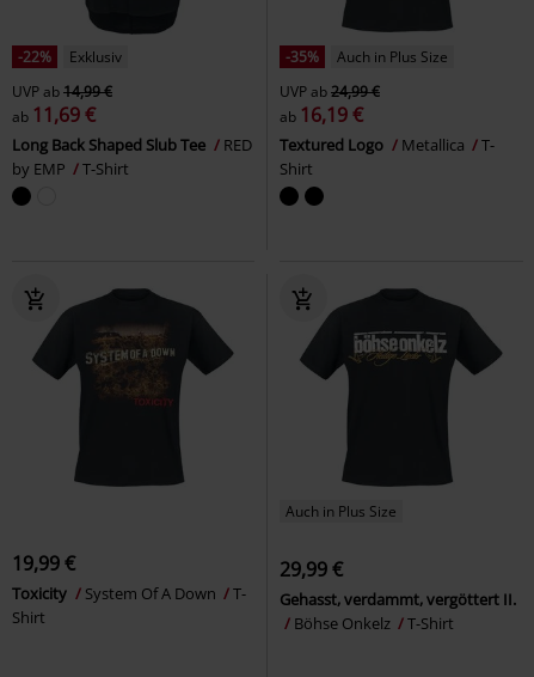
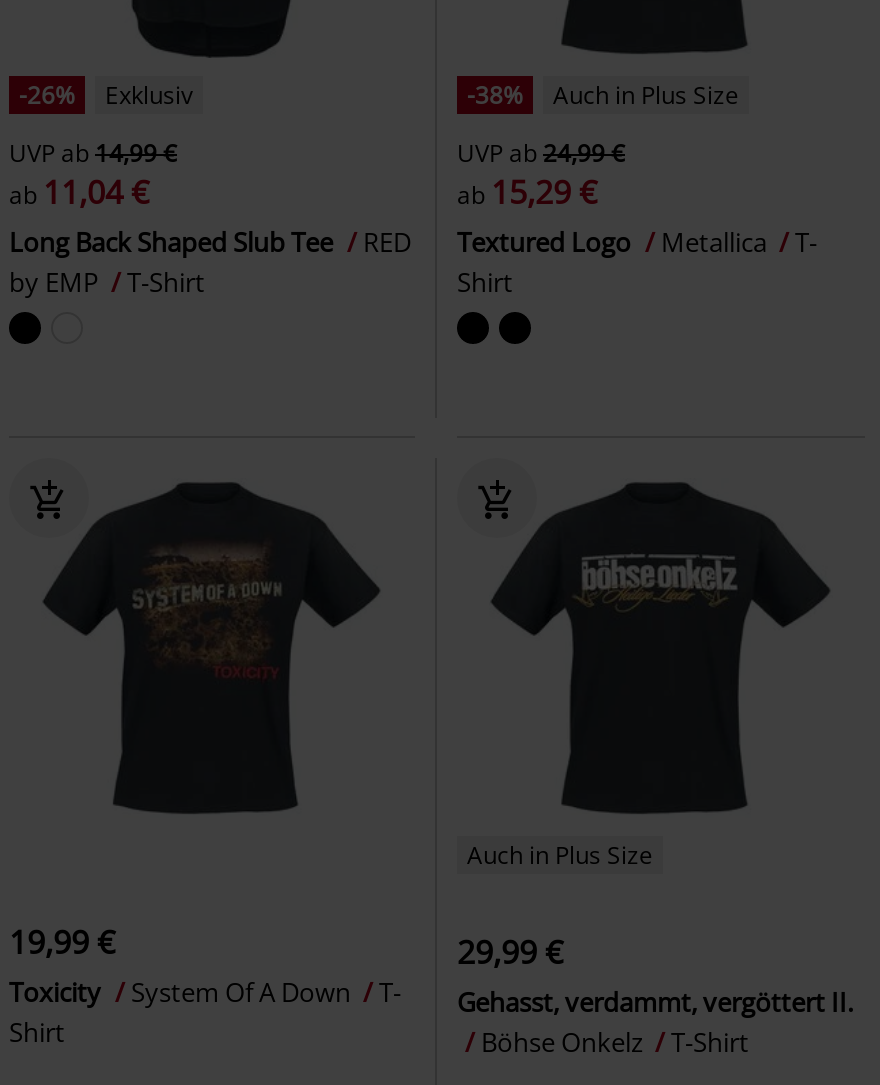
[18,46,122,67] -22% Exklusiv -> [19,77,193,111] -26% Exklusiv
[286,46,448,67] -35% Auch in Plus Size -> [467,77,739,111] -38% Auch in Plus Size
[12,101,96,128] ab 11,69 € -> [9,169,149,213] ab 11,04 €
[280,101,363,128] ab 16,19 € -> [457,169,597,213] ab 15,29 €

